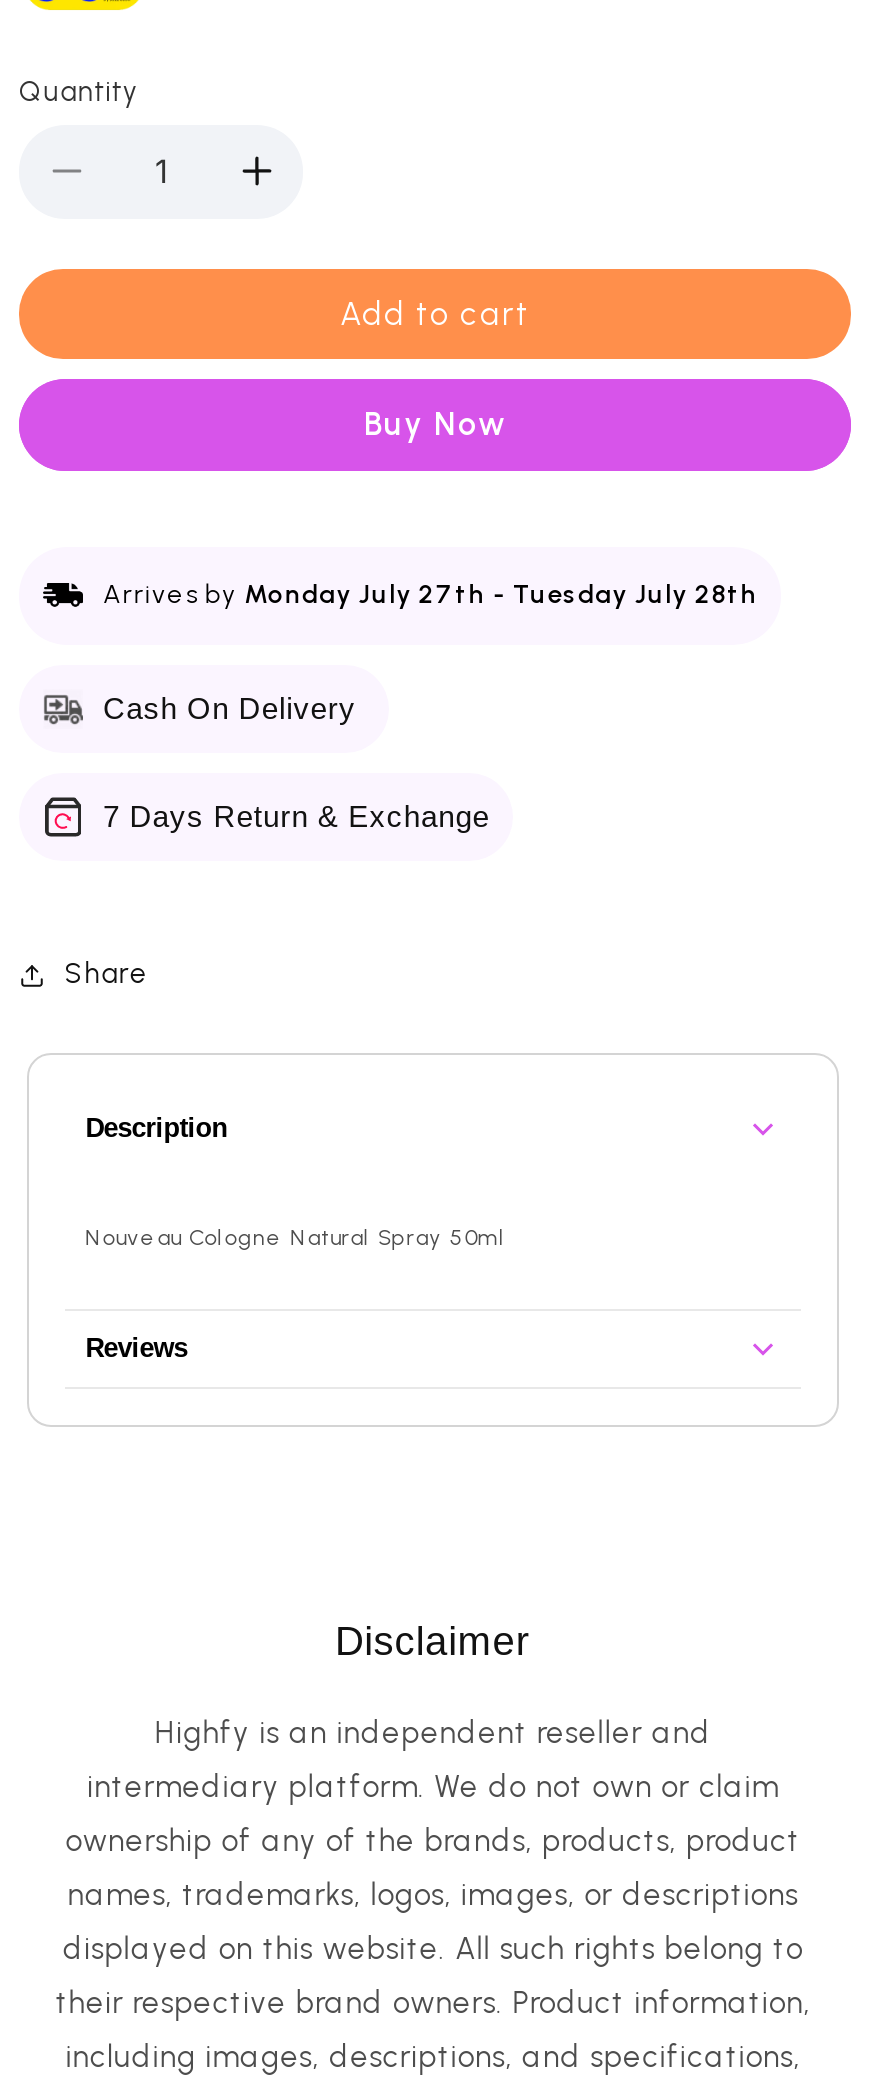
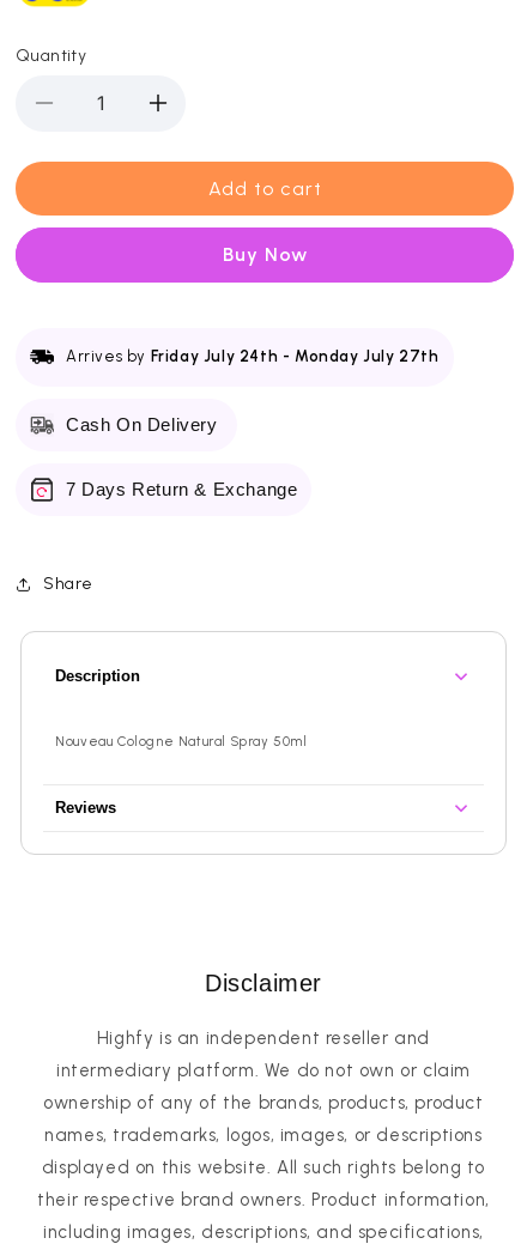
[103,579,757,609] Arrives by Monday July 27th - Tuesday July 28th -> [66,347,439,365] Arrives by Friday July 24th - Monday July 27th

